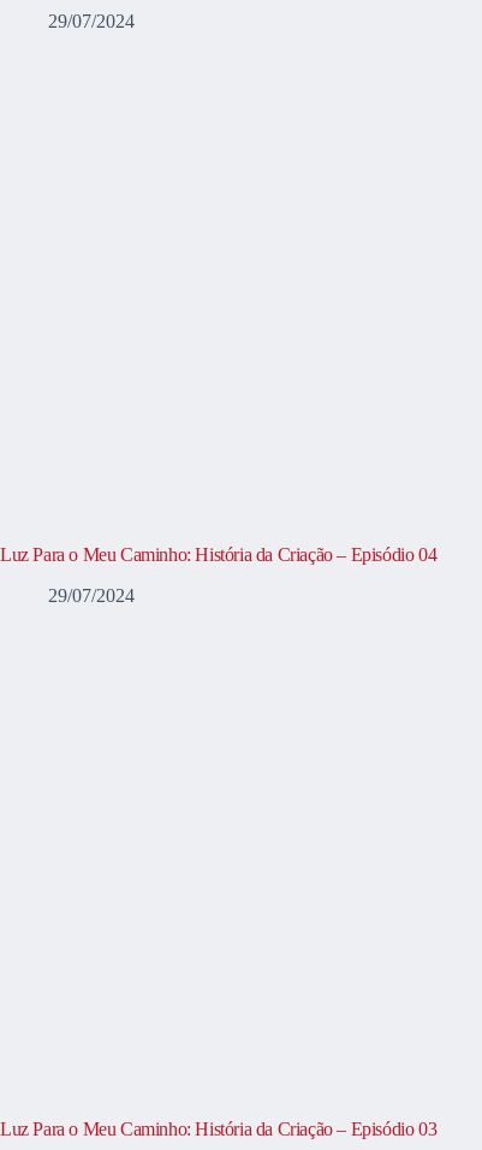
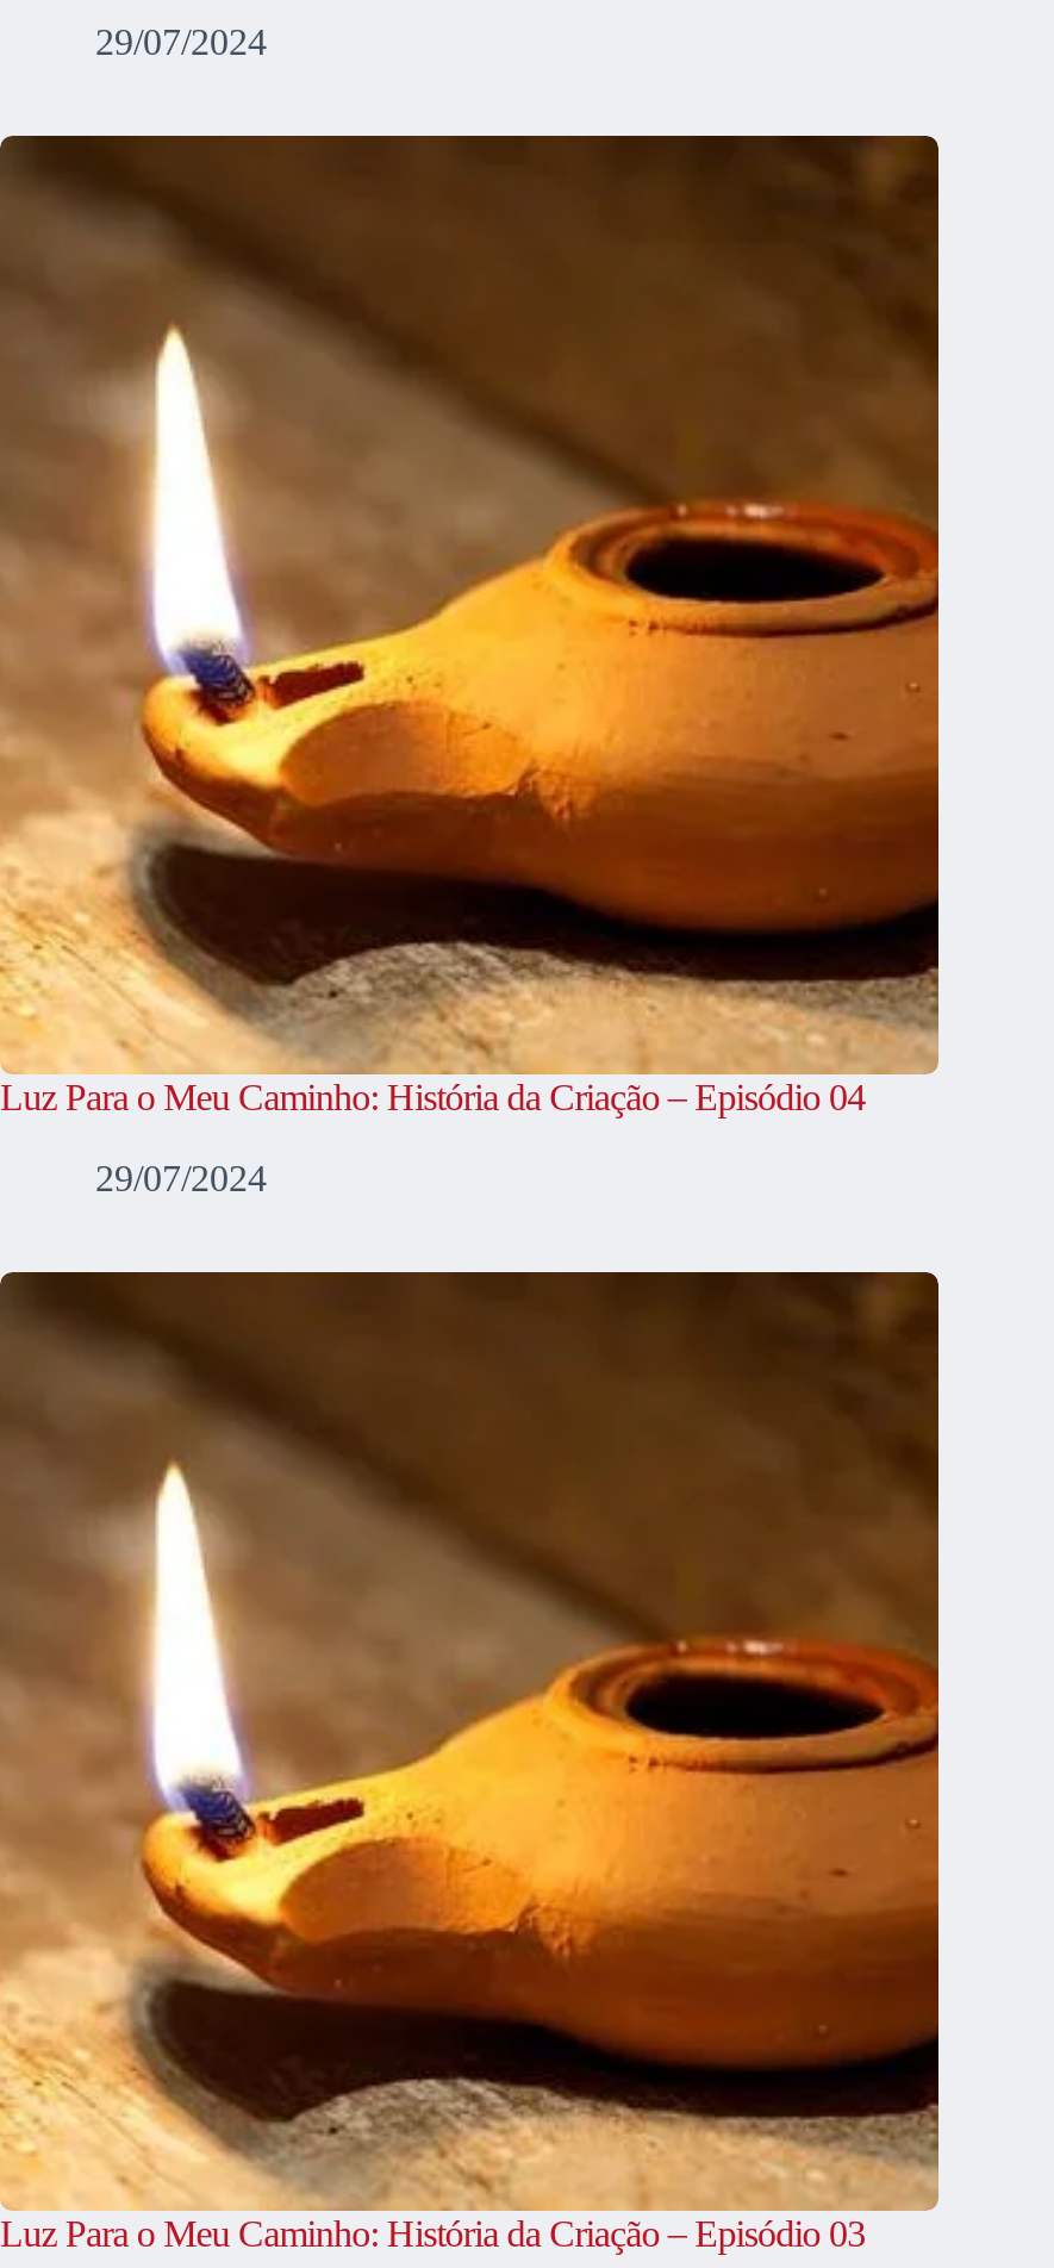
none -> [7,132,941,1076] [image]
none -> [7,1269,941,2212] [image]

